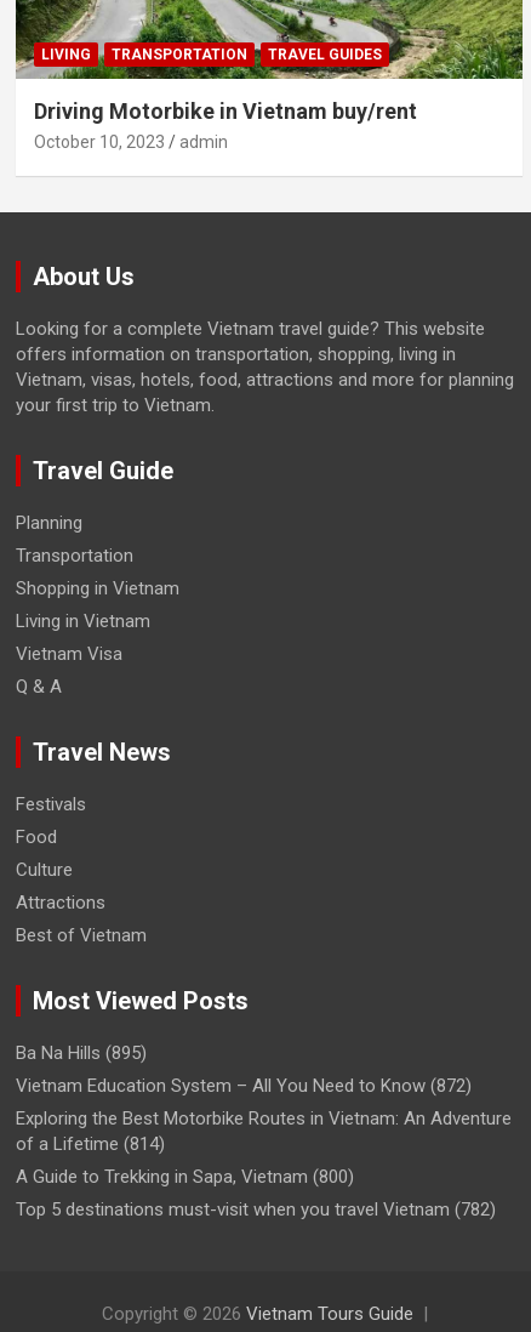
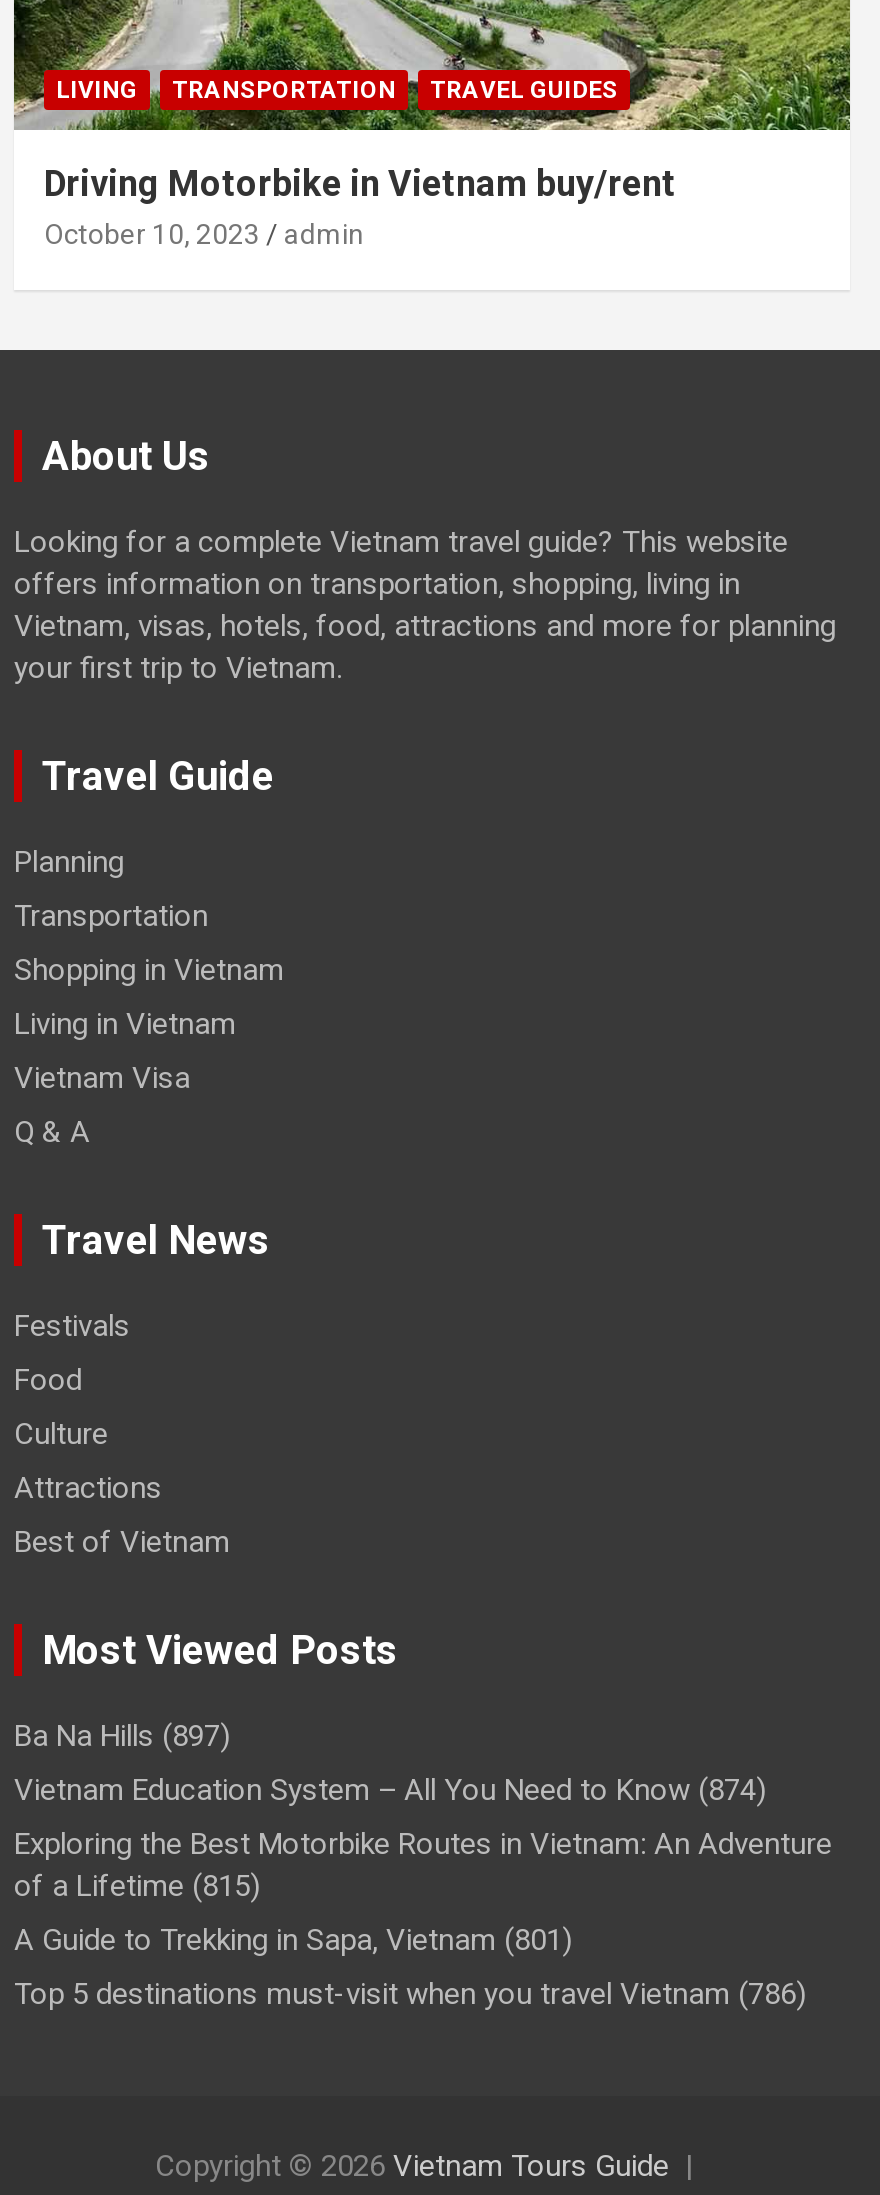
[16,1043,147,1065] Ba Na Hills (895) -> [14,1719,230,1755] Ba Na Hills (897)
[16,1075,472,1097] Vietnam Education System – All You Need to Know (872) -> [14,1773,766,1809] Vietnam Education System – All You Need to Know (874)
[16,1134,165,1155] of a Lifetime (814) -> [14,1869,260,1905] of a Lifetime (815)
[16,1166,354,1188] A Guide to Trekking in Sapa, Vietnam (800) -> [14,1923,572,1959] A Guide to Trekking in Sapa, Vietnam (801)
[16,1199,496,1221] Top 5 destinations must-visit when you travel Vietnam (782) -> [14,1977,806,2013] Top 5 destinations must-visit when you travel Vietnam (786)

